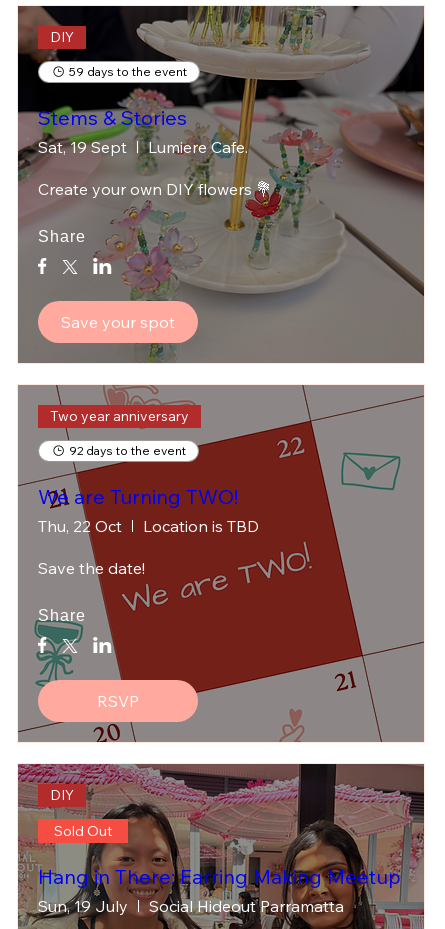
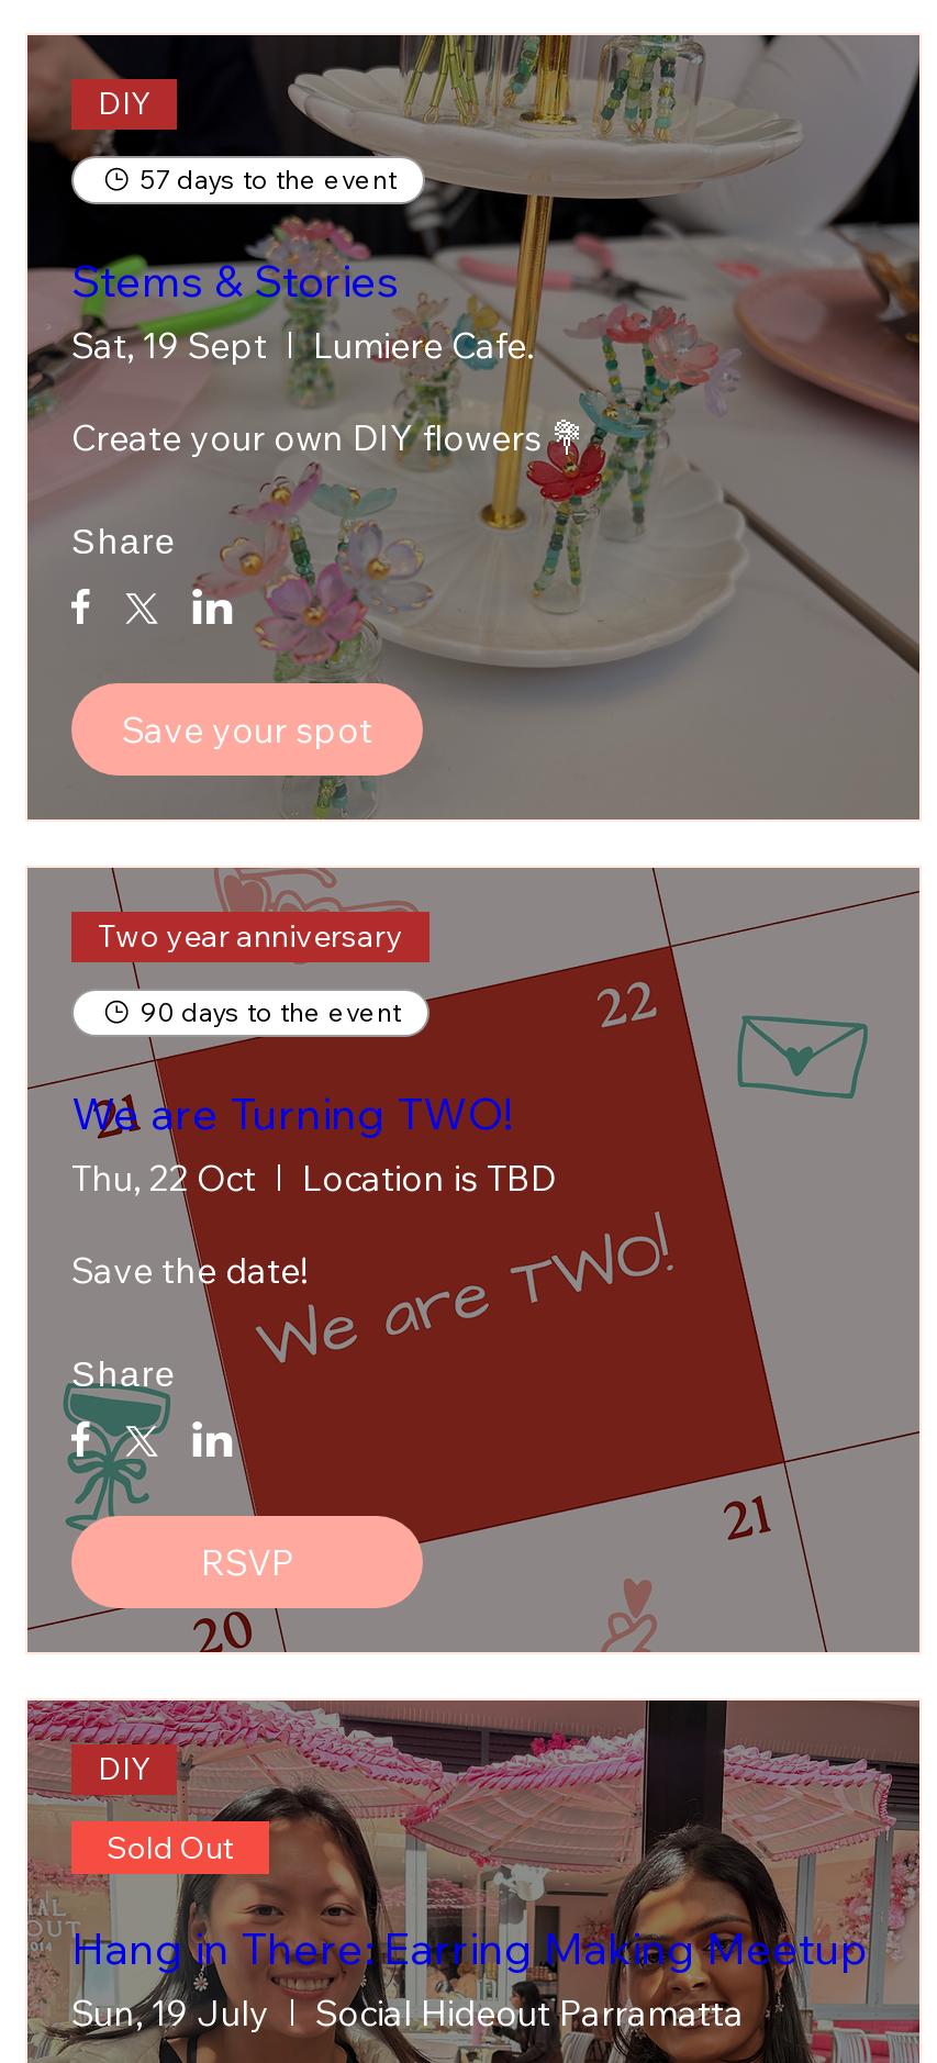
[69,64,187,79] 59 days to the event -> [140,163,397,196] 57 days to the event
[69,443,186,458] 92 days to the event -> [140,995,401,1028] 90 days to the event

